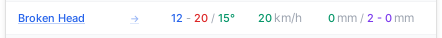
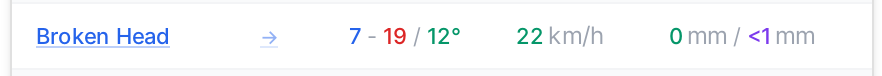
[170,10,414,25] 12 - 20 / 15° | 20 km/h | 0 mm / 2 - 0 mm -> [349,20,815,50] 7 - 19 / 12° | 22 km/h | 0 mm / <1 mm

